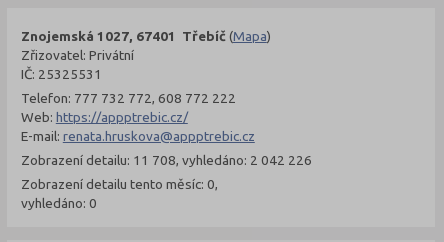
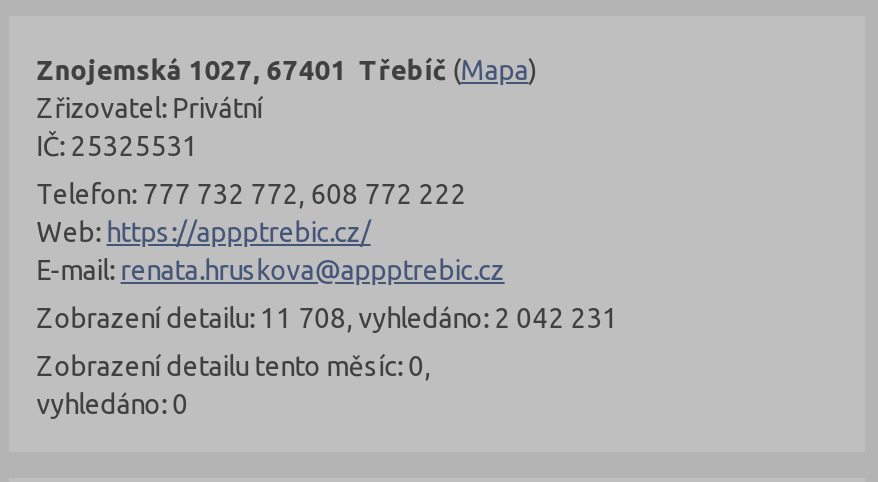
[21,152,312,168] Zobrazení detailu: 11 708, vyhledáno: 2 042 226 -> [37,302,619,334] Zobrazení detailu: 11 708, vyhledáno: 2 042 231

